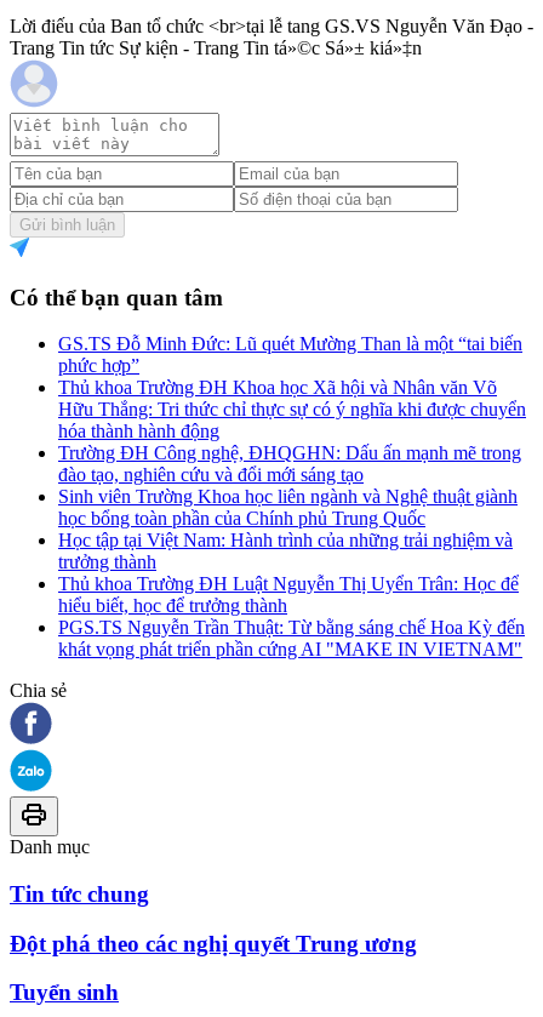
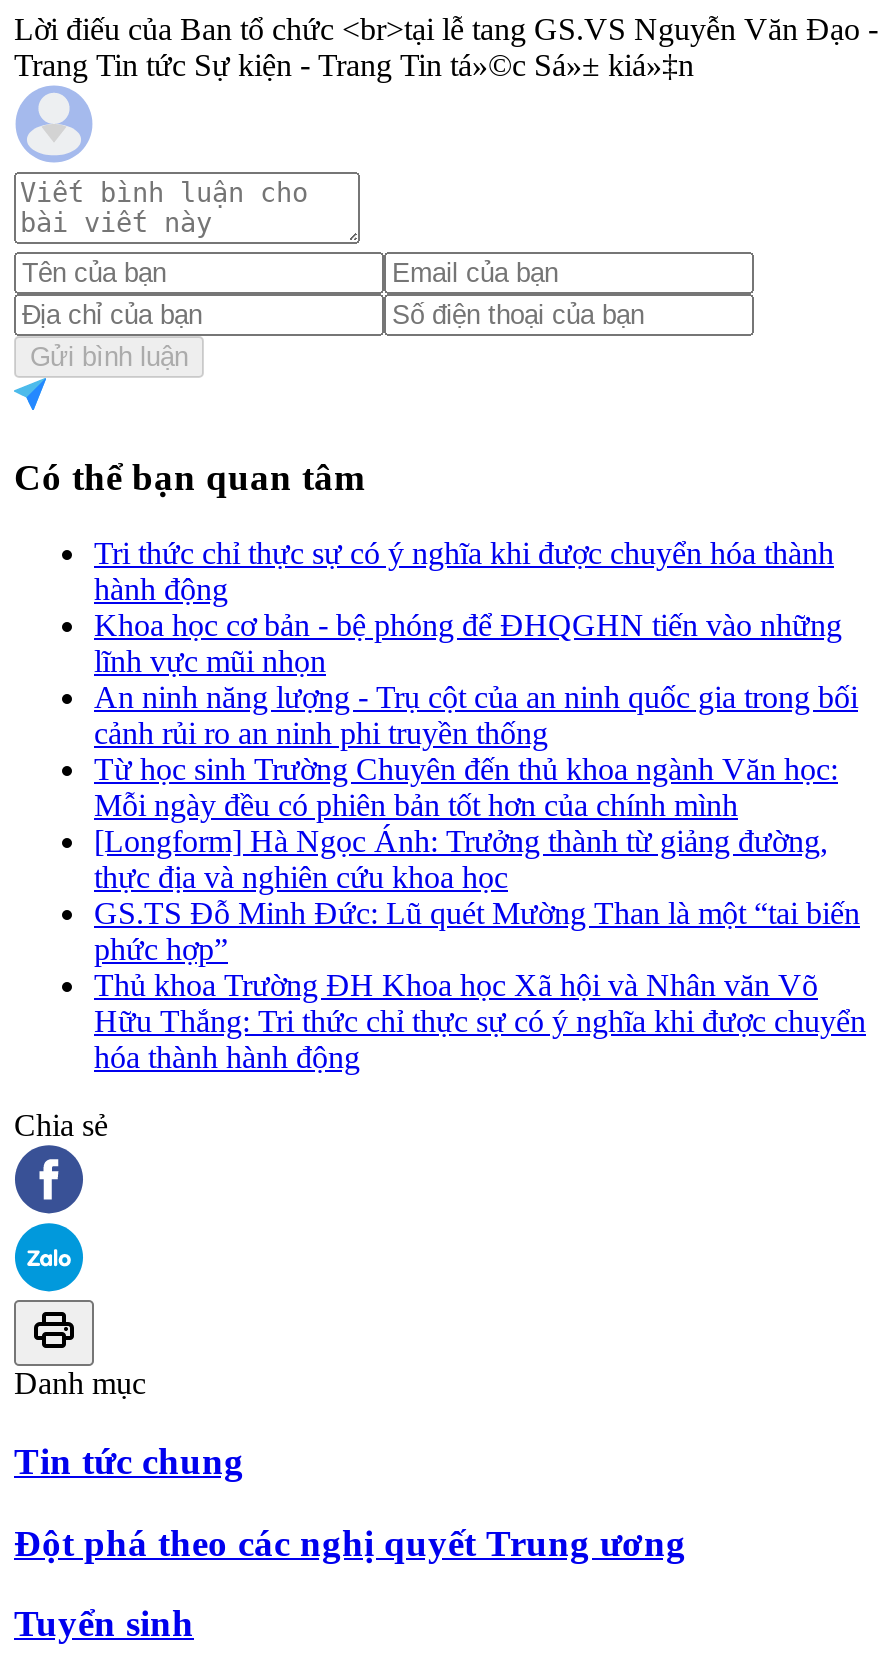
none -> [94,536,858,894] Tri thức chỉ thực sự có ý nghĩa khi được chuyển hóa thành | hành động | Khoa học cơ bản - bệ phóng để ĐHQGHN tiến vào những | lĩnh vực mũi nhọn | An ninh năng lượng - Trụ cột của an ninh quốc gia trong bối | cảnh rủi ro an ninh phi truyền thống | Từ học sinh Trường Chuyên đến thủ khoa ngành Văn học: | Mỗi ngày đều có phiên bản tốt hơn của chính mình | [Longform] Hà Ngọc Ánh: Trưởng thành từ giảng đường, | thực địa và nghiên cứu khoa học
moved [58,334,526,441] -> [94,896,866,1074]: GS.TS Đỗ Minh Đức: Lũ quét Mường Than là một “tai biến | phức hợp” | Thủ khoa Trường ĐH Khoa học Xã hội và Nhân văn Võ | Hữu Thắng: Tri thức chỉ thực sự có ý nghĩa khi được chuyển | hóa thành hành động
[58,443,525,660] Trường ĐH Công nghệ, ĐHQGHN: Dấu ấn mạnh mẽ trong | đào tạo, nghiên cứu và đổi mới sáng tạo | Sinh viên Trường Khoa học liên ngành và Nghệ thuật giành | học bổng toàn phần của Chính phủ Trung Quốc | Học tập tại Việt Nam: Hành trình của những trải nghiệm và | trưởng thành | Thủ khoa Trường ĐH Luật Nguyễn Thị Uyển Trân: Học để | hiểu biết, học để trưởng thành | PGS.TS Nguyễn Trần Thuật: Từ bằng sáng chế Hoa Kỳ đến | khát vọng phát triển phần cứng AI "MAKE IN VIETNAM" -> none

